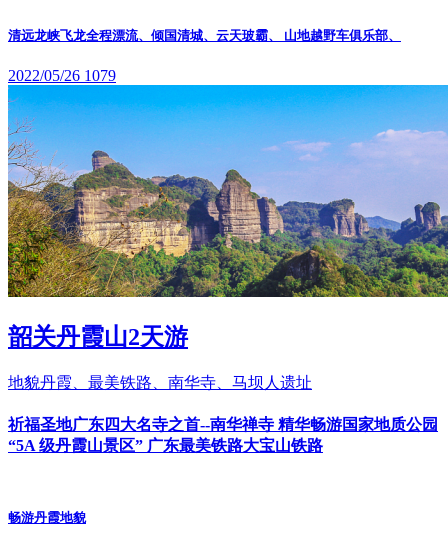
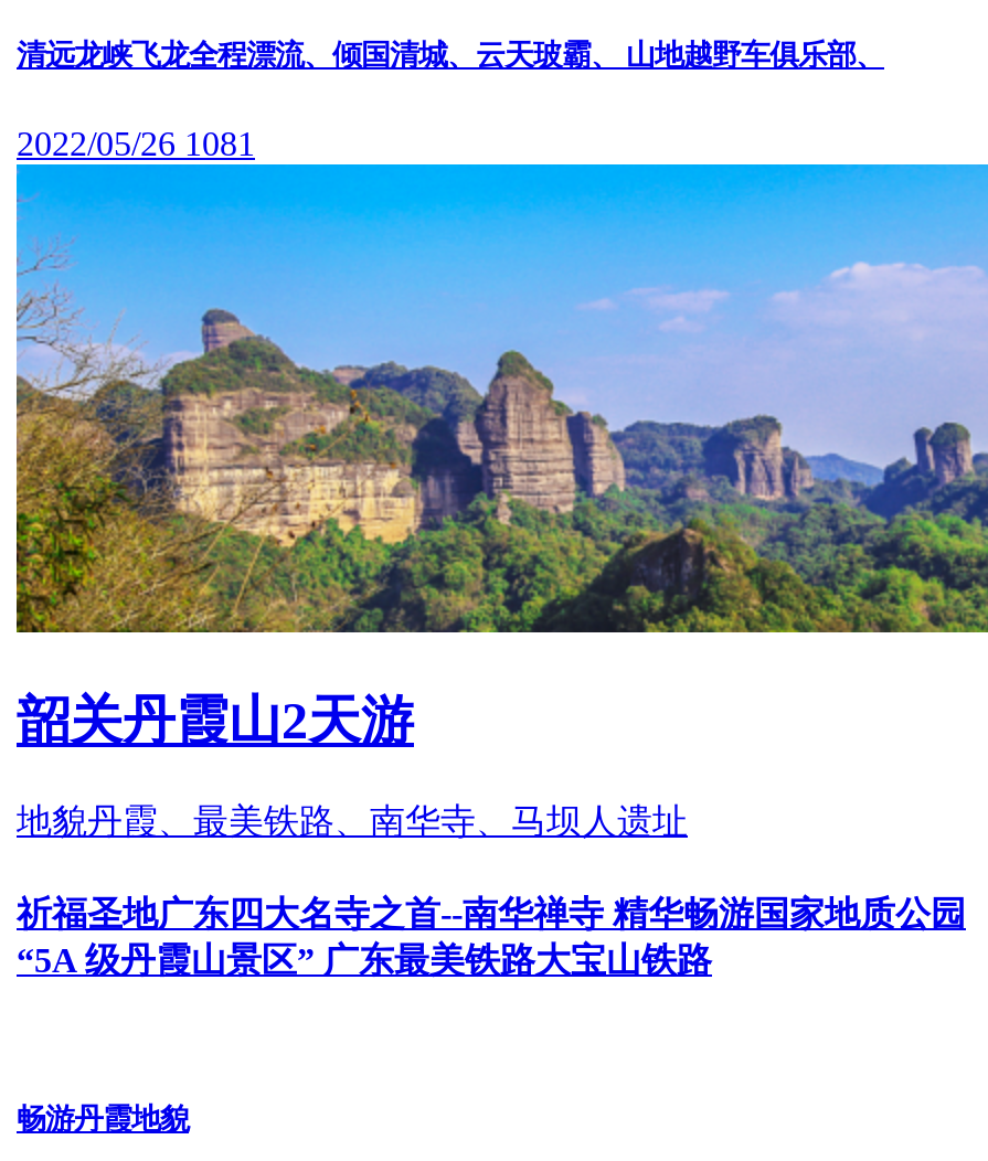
[8,67,116,84] 2022/05/26 1079 -> [17,125,255,162] 2022/05/26 1081

